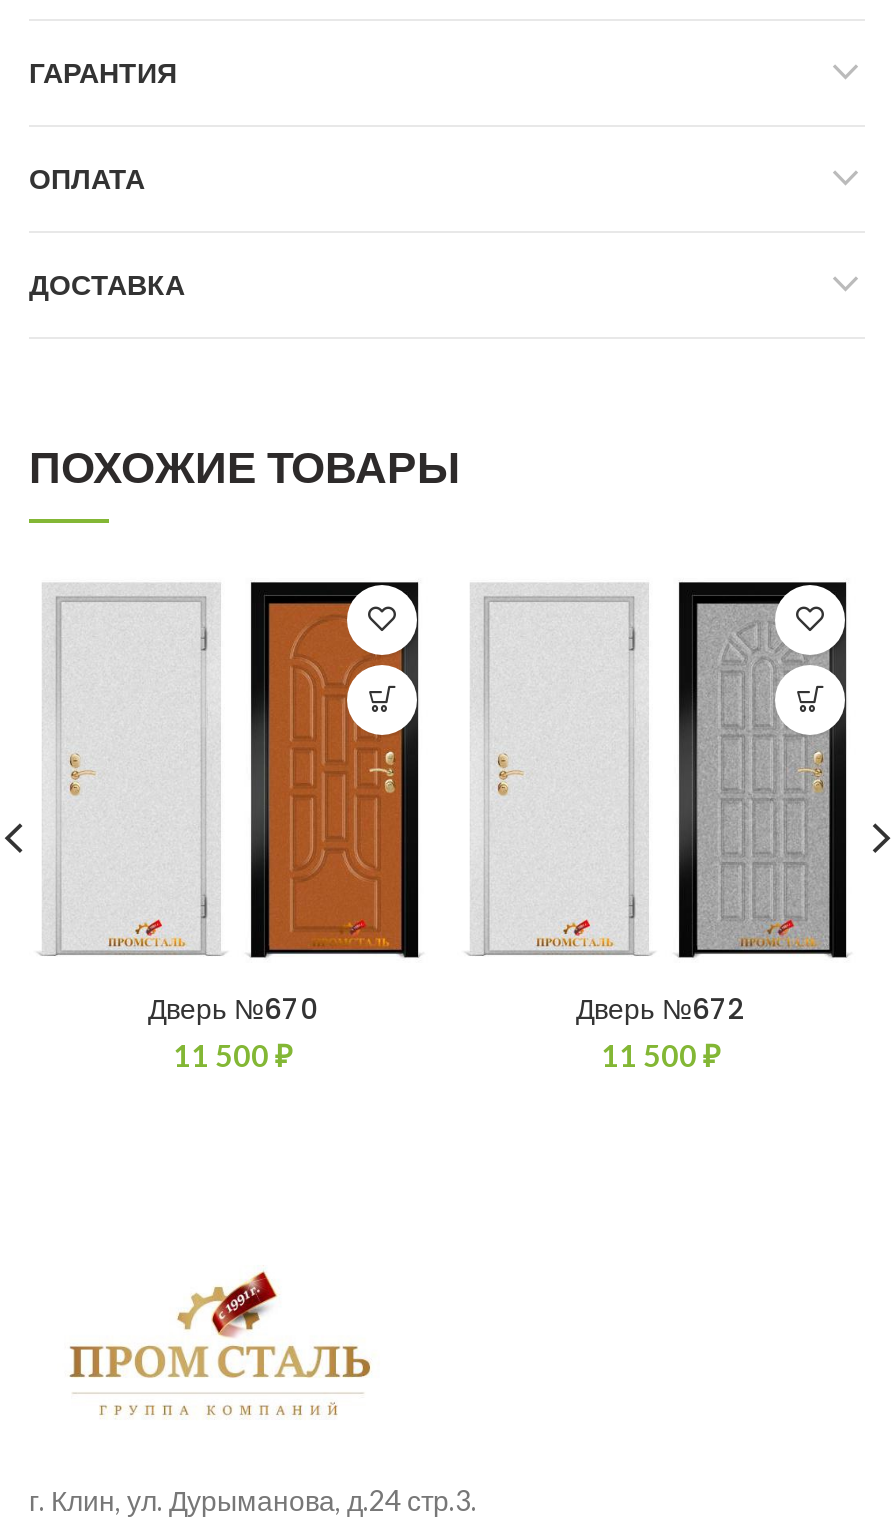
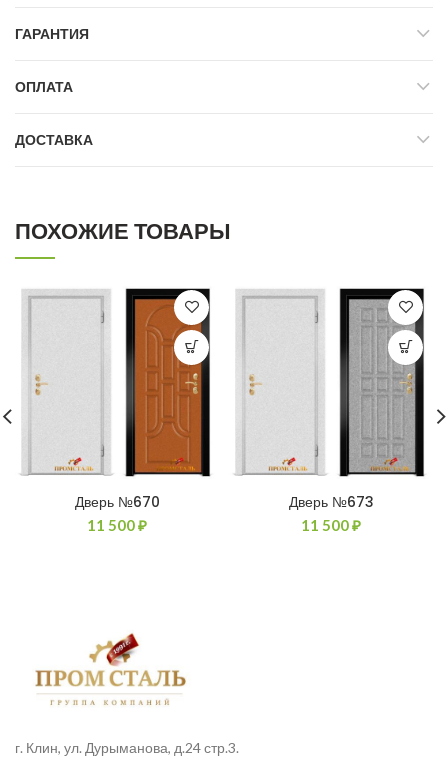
[576,989,746,1029] Дверь №672 -> [288,492,373,512] Дверь №673

